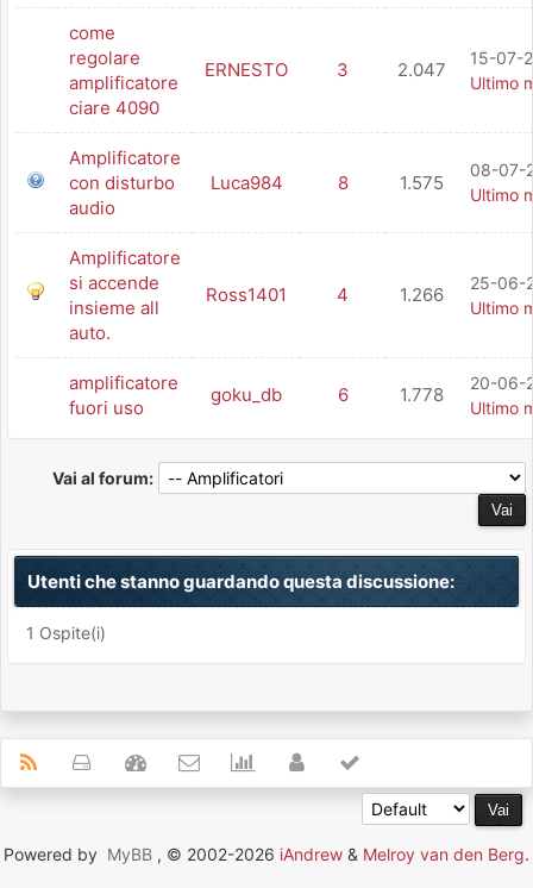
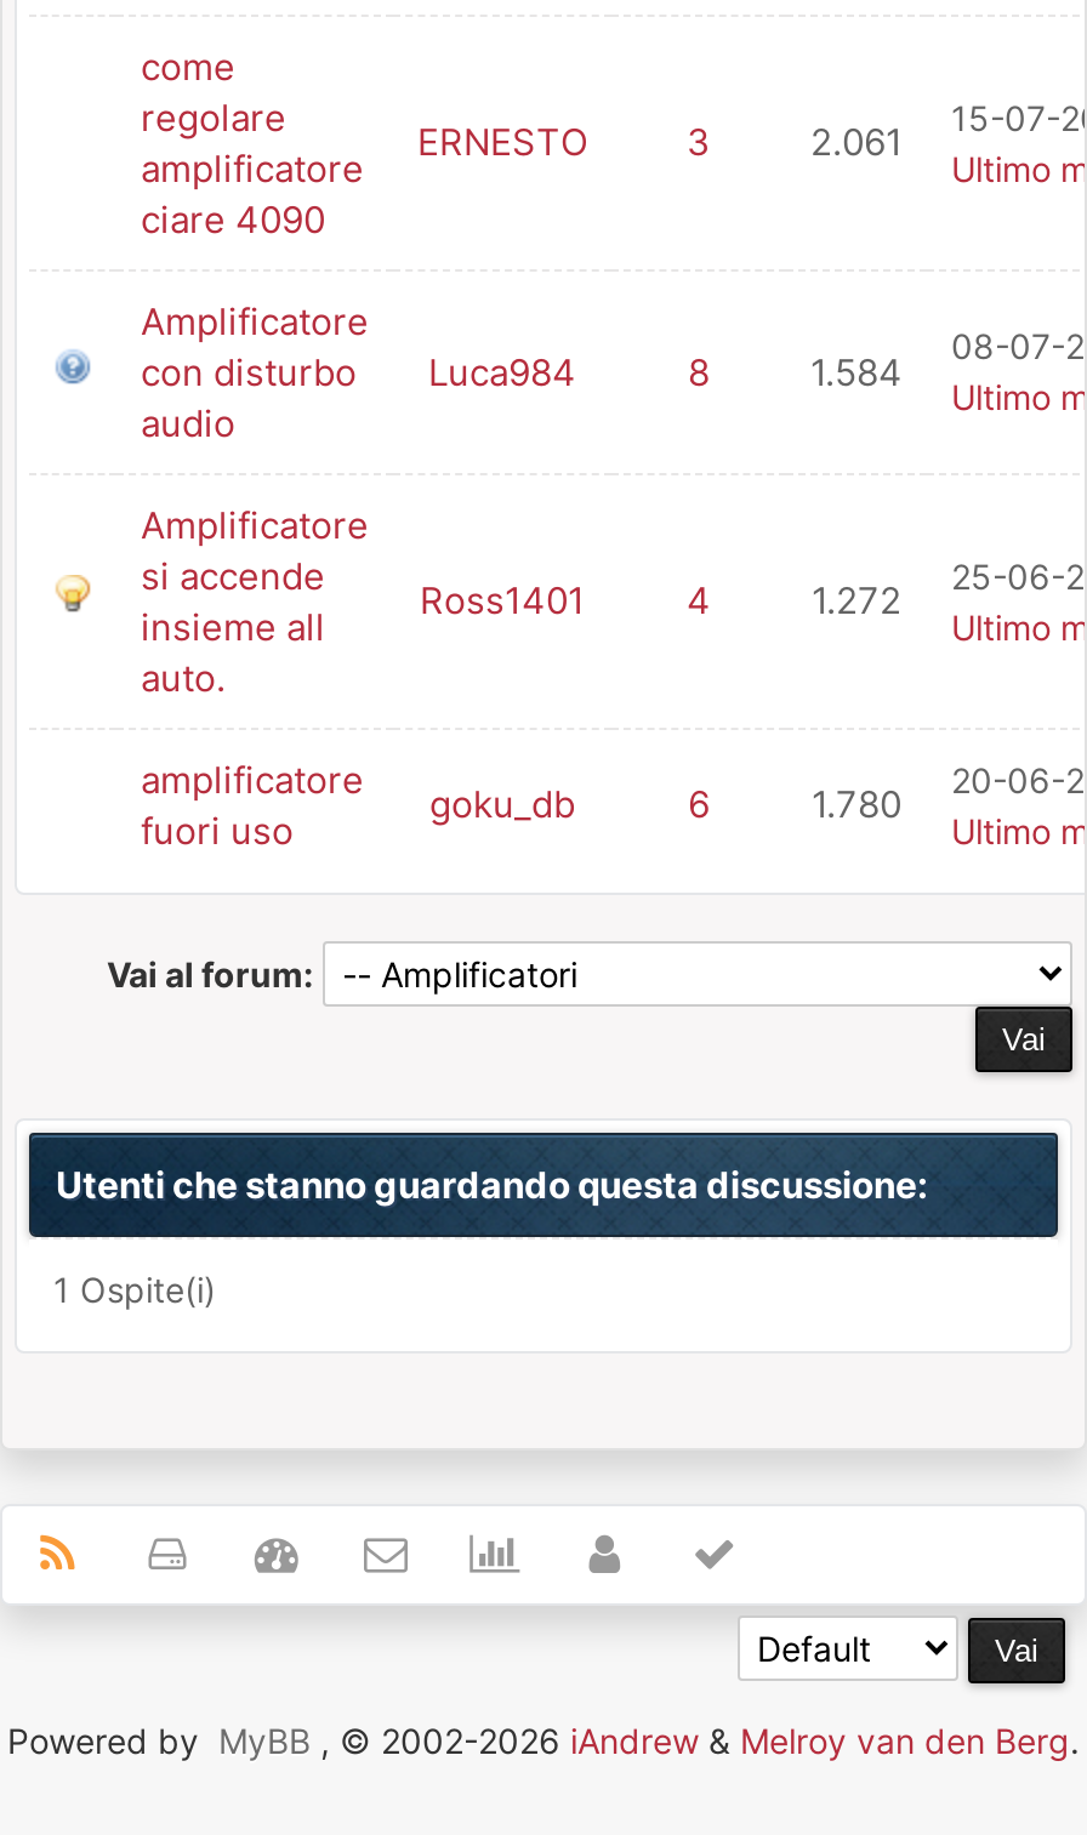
[397,58,446,81] 2.047 -> [810,119,903,165] 2.061
[400,171,444,194] 1.575 -> [810,349,903,395] 1.584
[400,283,444,306] 1.266 -> [812,577,901,623] 1.272
[400,383,444,406] 1.778 -> [812,781,901,827] 1.780

